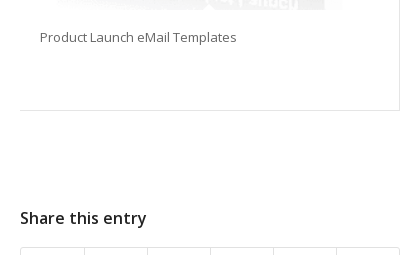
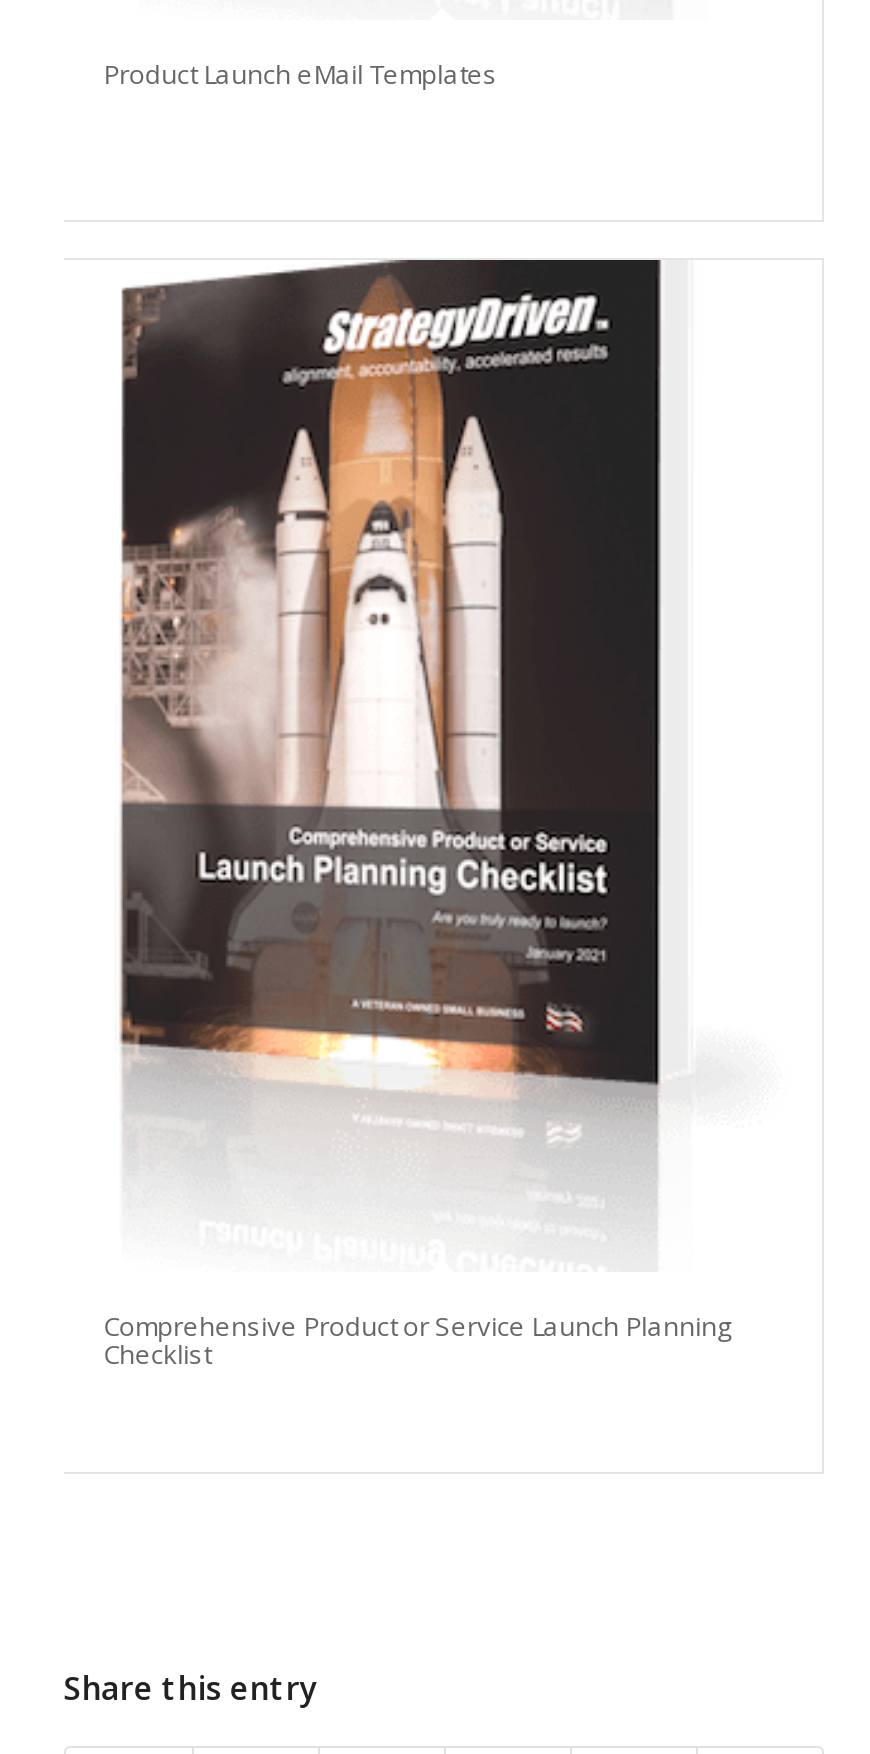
none -> [103,1309,731,1373] Comprehensive Product or Service Launch Planning | Checklist
none -> [118,258,662,1198] [image]

